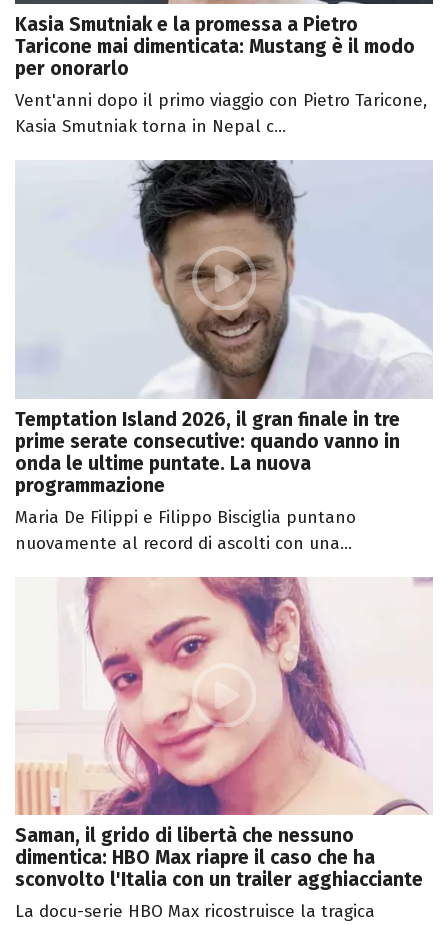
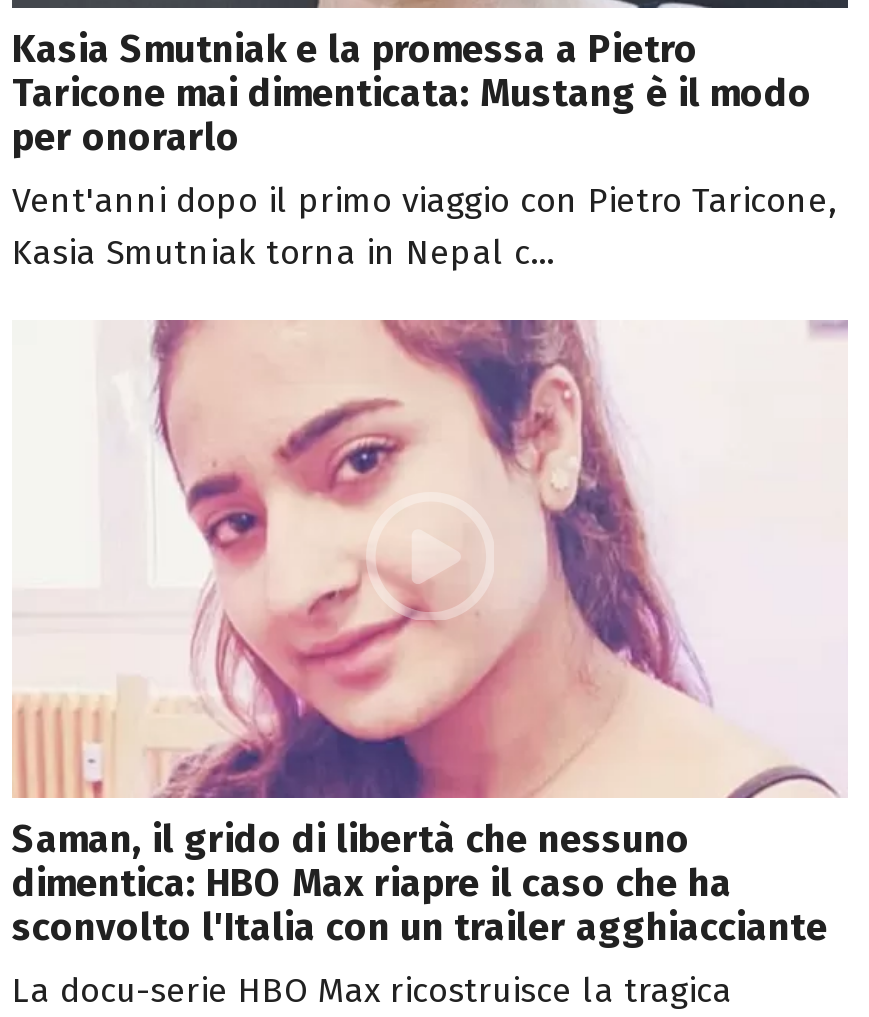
[15,159,433,554] [image] | Temptation Island 2026, il gran finale in tre | prime serate consecutive: quando vanno in | onda le ultime puntate. La nuova | programmazione | Maria De Filippi e Filippo Bisciglia puntano | nuovamente al record di ascolti con una... -> none

